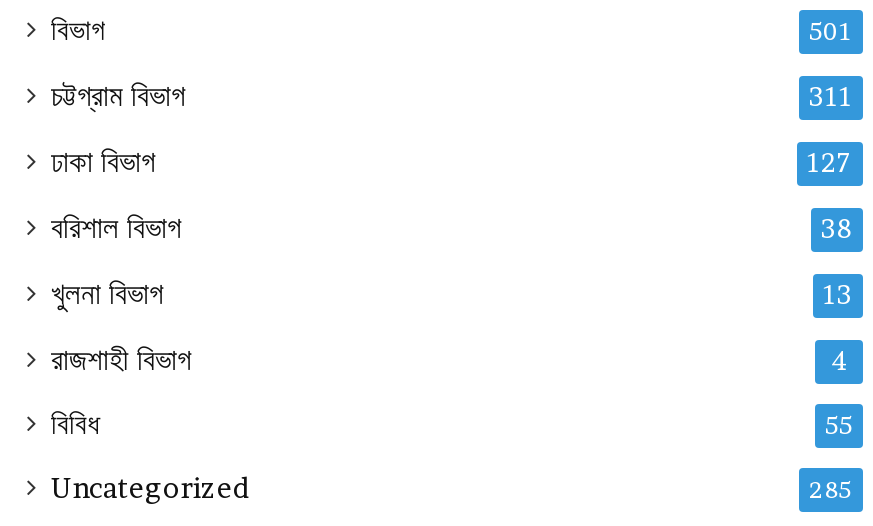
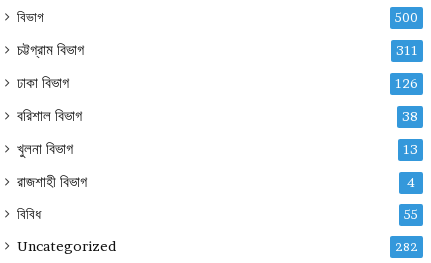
[809,17,853,47] 501 -> [395,10,418,25] 500
[807,149,853,179] 127 -> [395,76,418,91] 126
[809,477,853,505] 285 -> [395,240,418,254] 282

